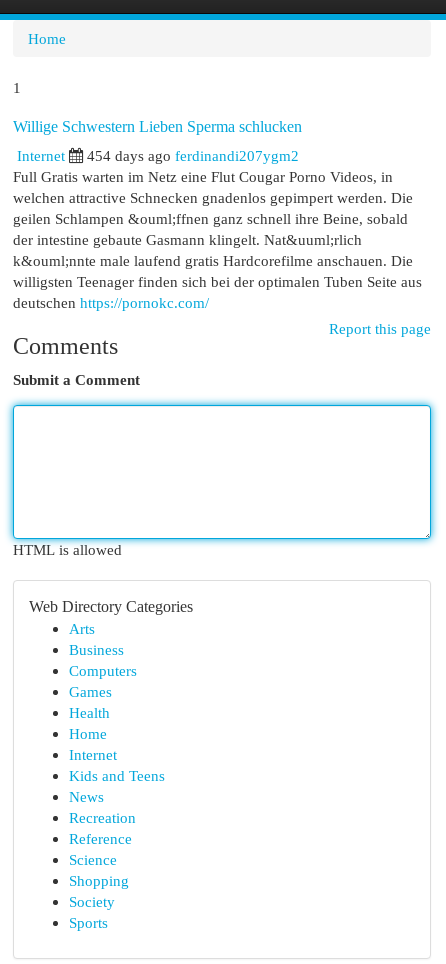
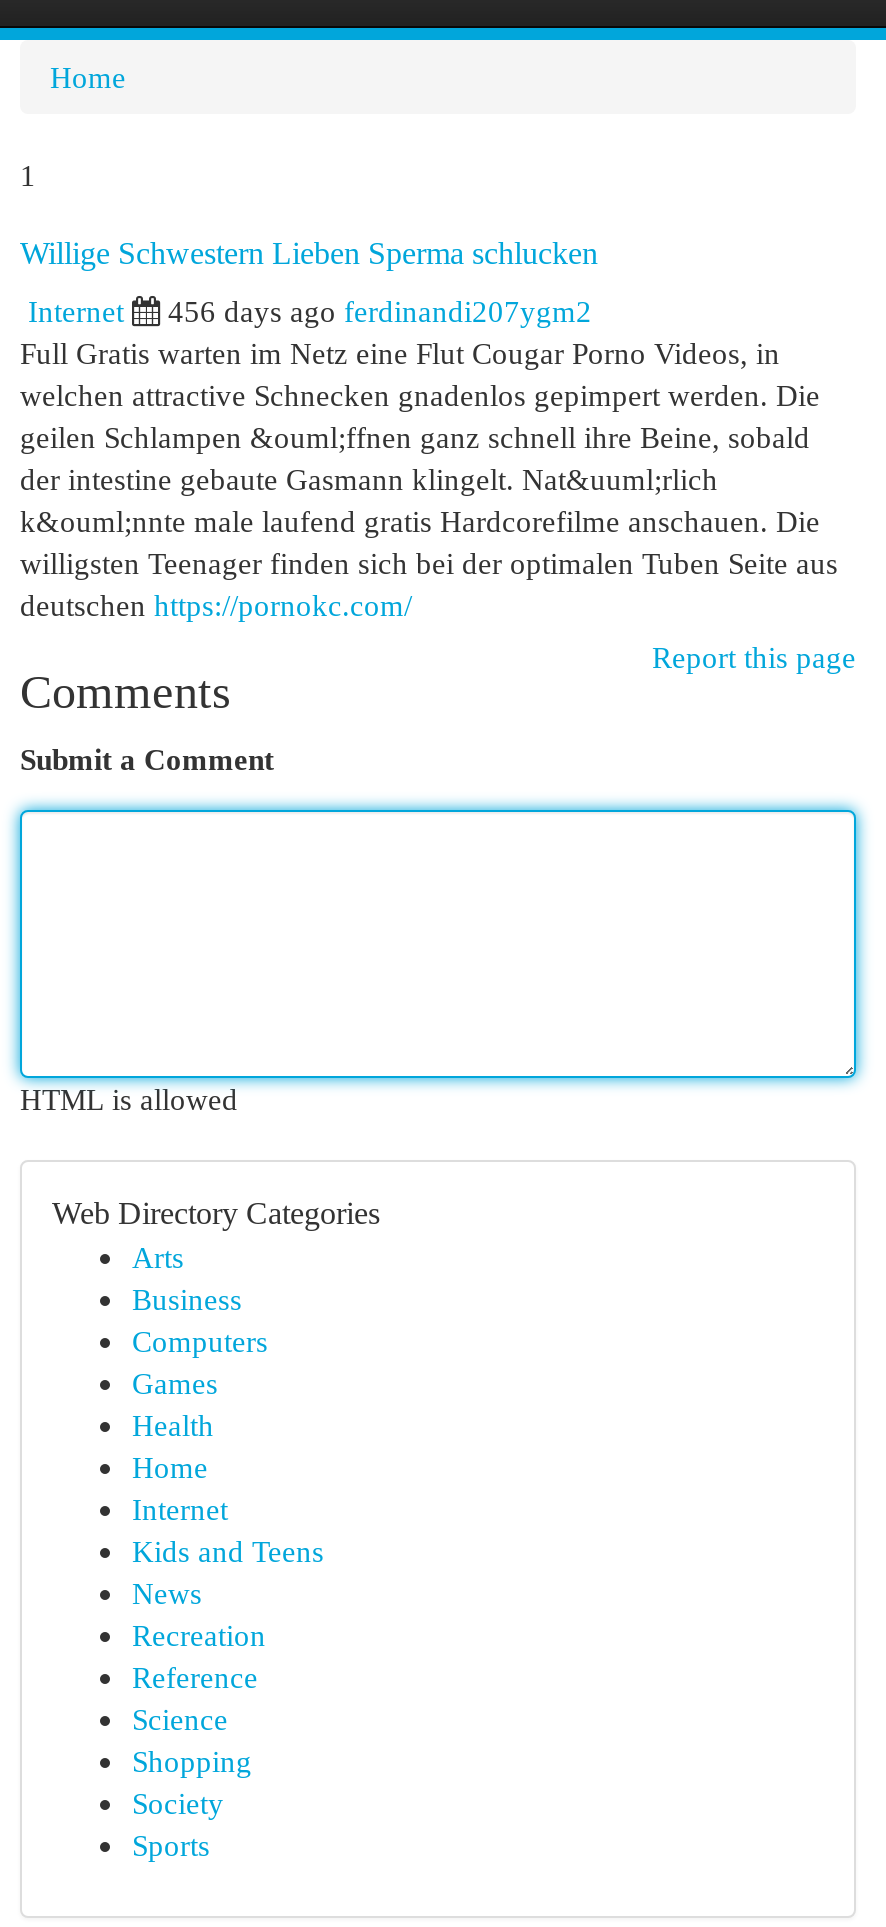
[87,147,299,164] 454 days ago ferdinandi207ygm2 -> [168,294,592,328] 456 days ago ferdinandi207ygm2

